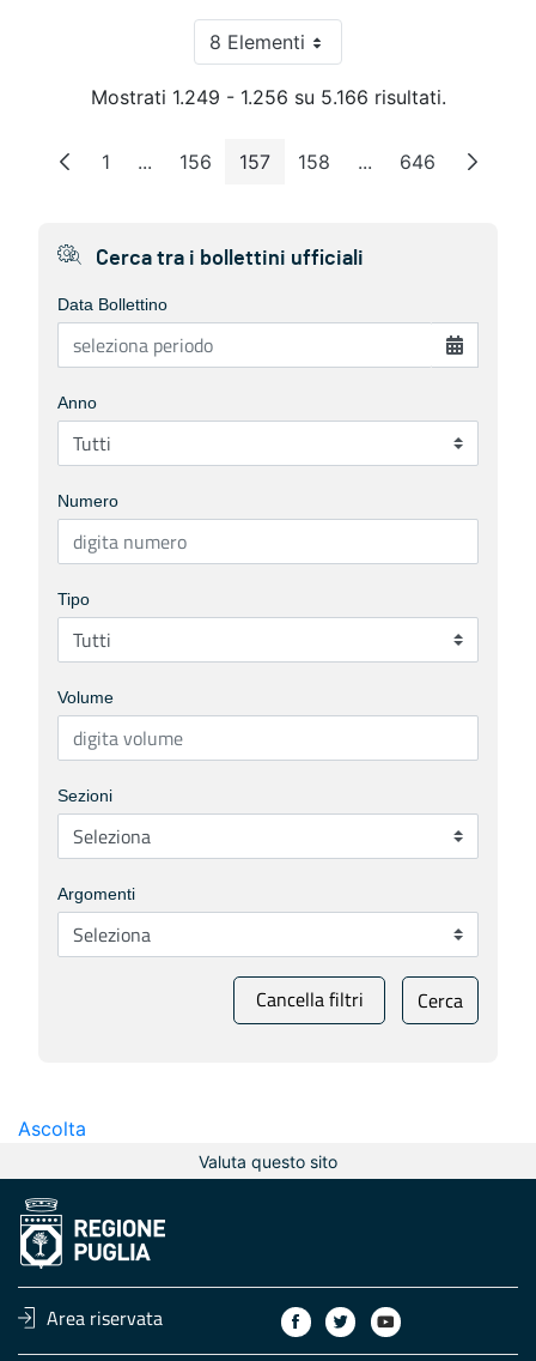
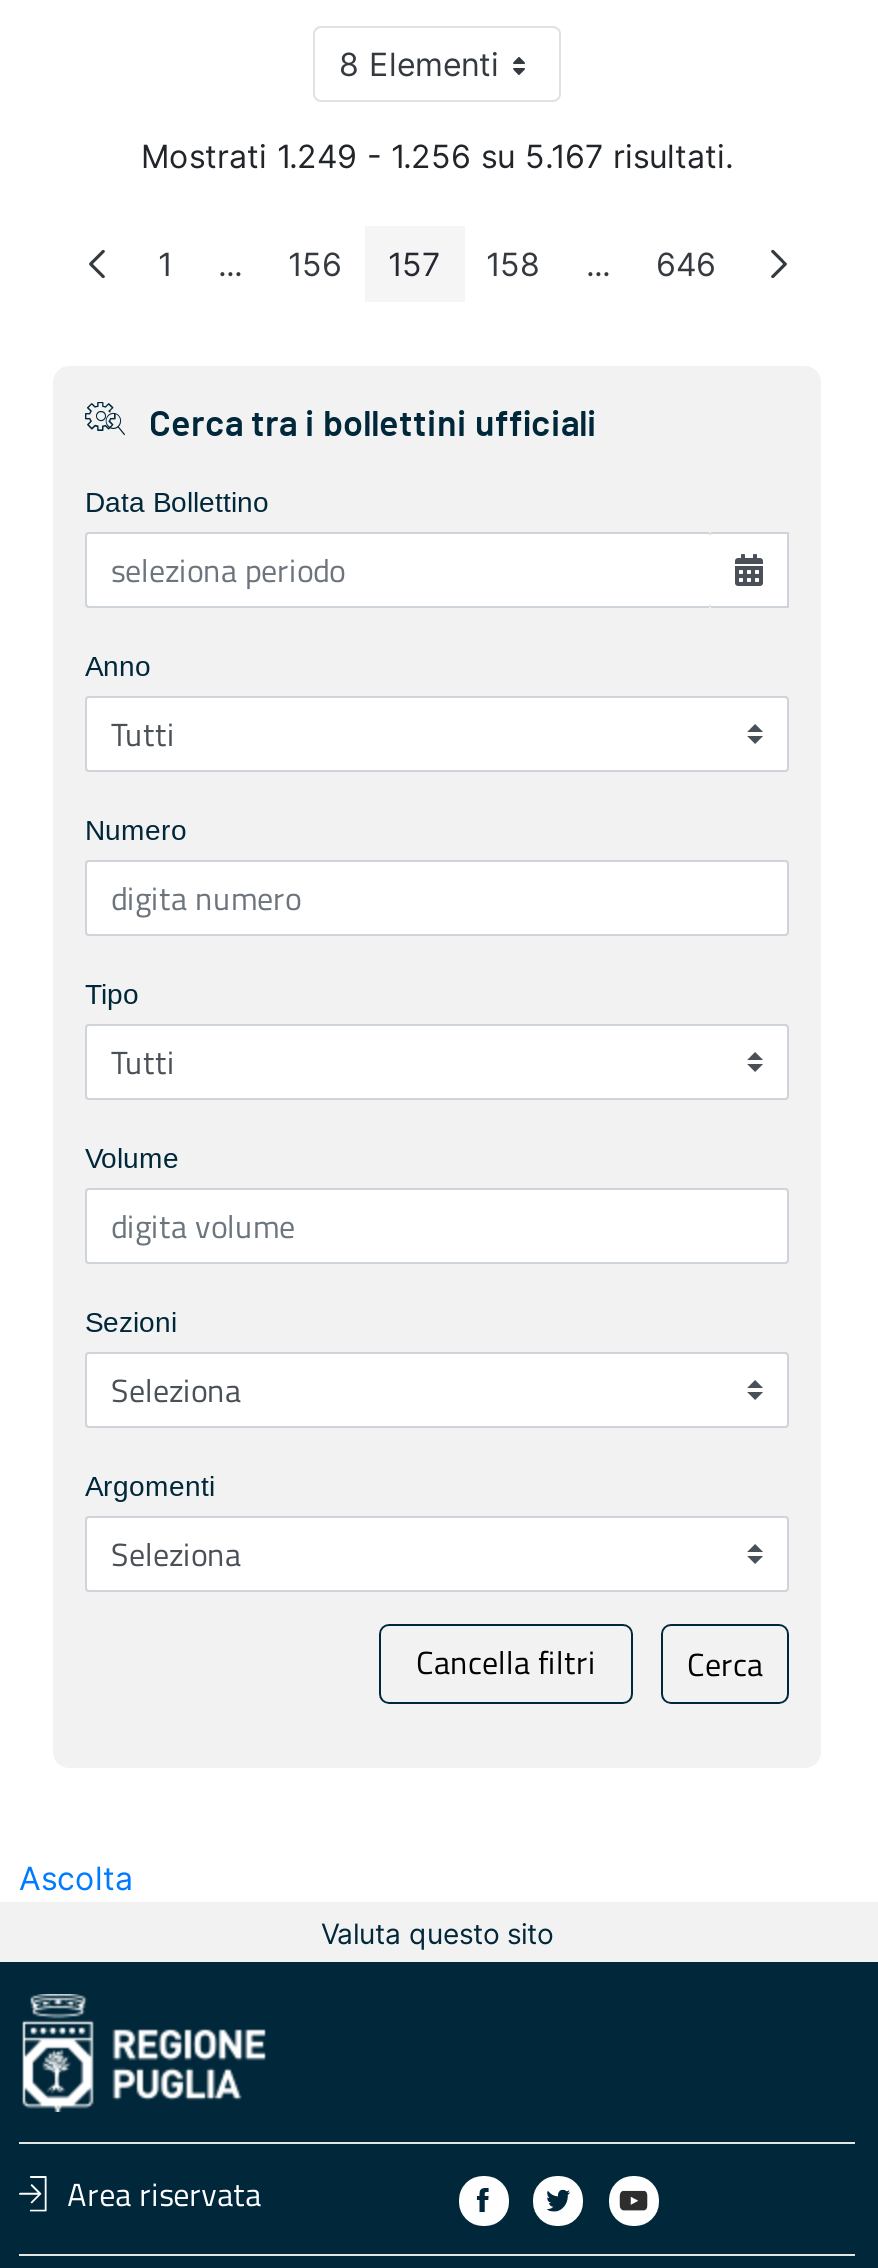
[90,85,446,109] Mostrati 1.249 - 1.256 su 5.166 risultati. -> [141,136,733,176] Mostrati 1.249 - 1.256 su 5.167 risultati.

